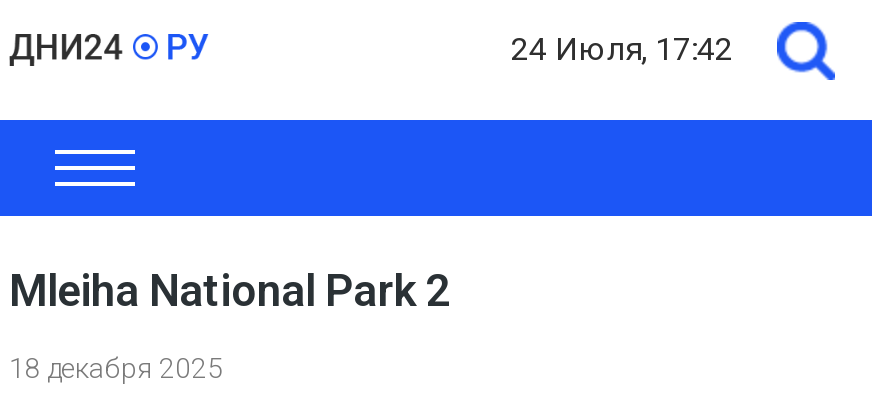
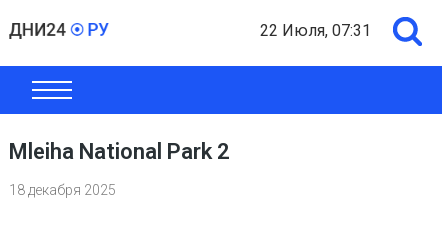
[511,30,733,68] 24 Июля, 17:42 -> [260,21,371,40] 22 Июля, 07:31

